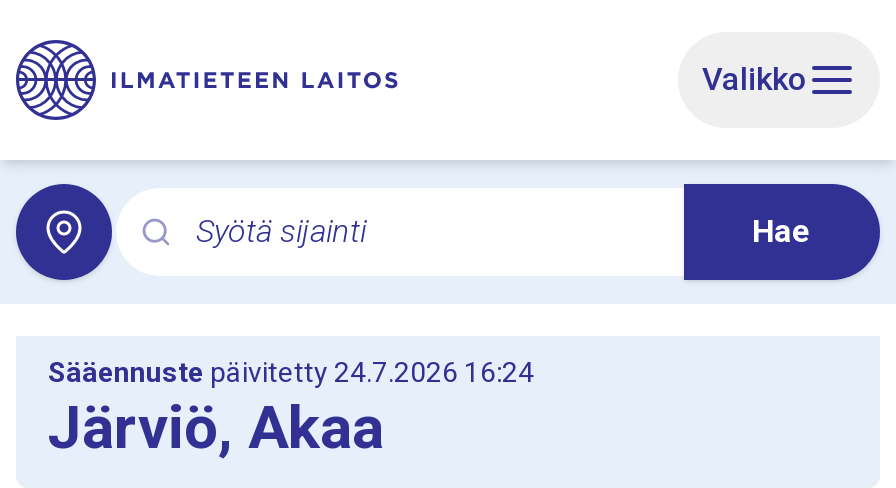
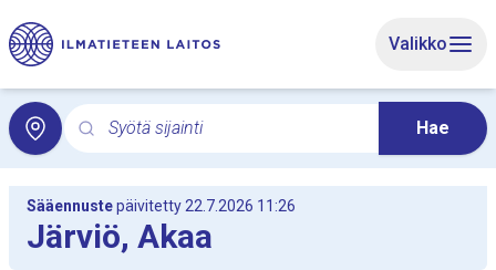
[48,356,534,388] Sääennuste päivitetty 24.7.2026 16:24 -> [27,197,296,215] Sääennuste päivitetty 22.7.2026 11:26

